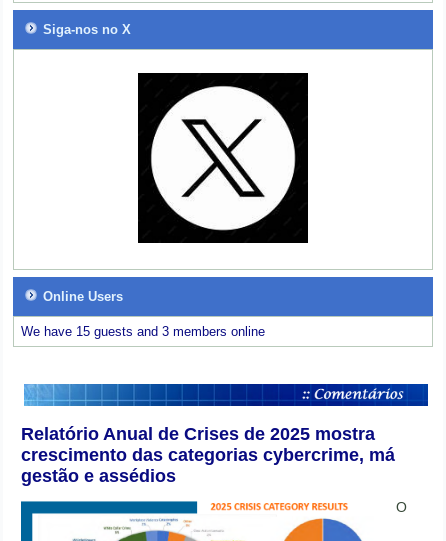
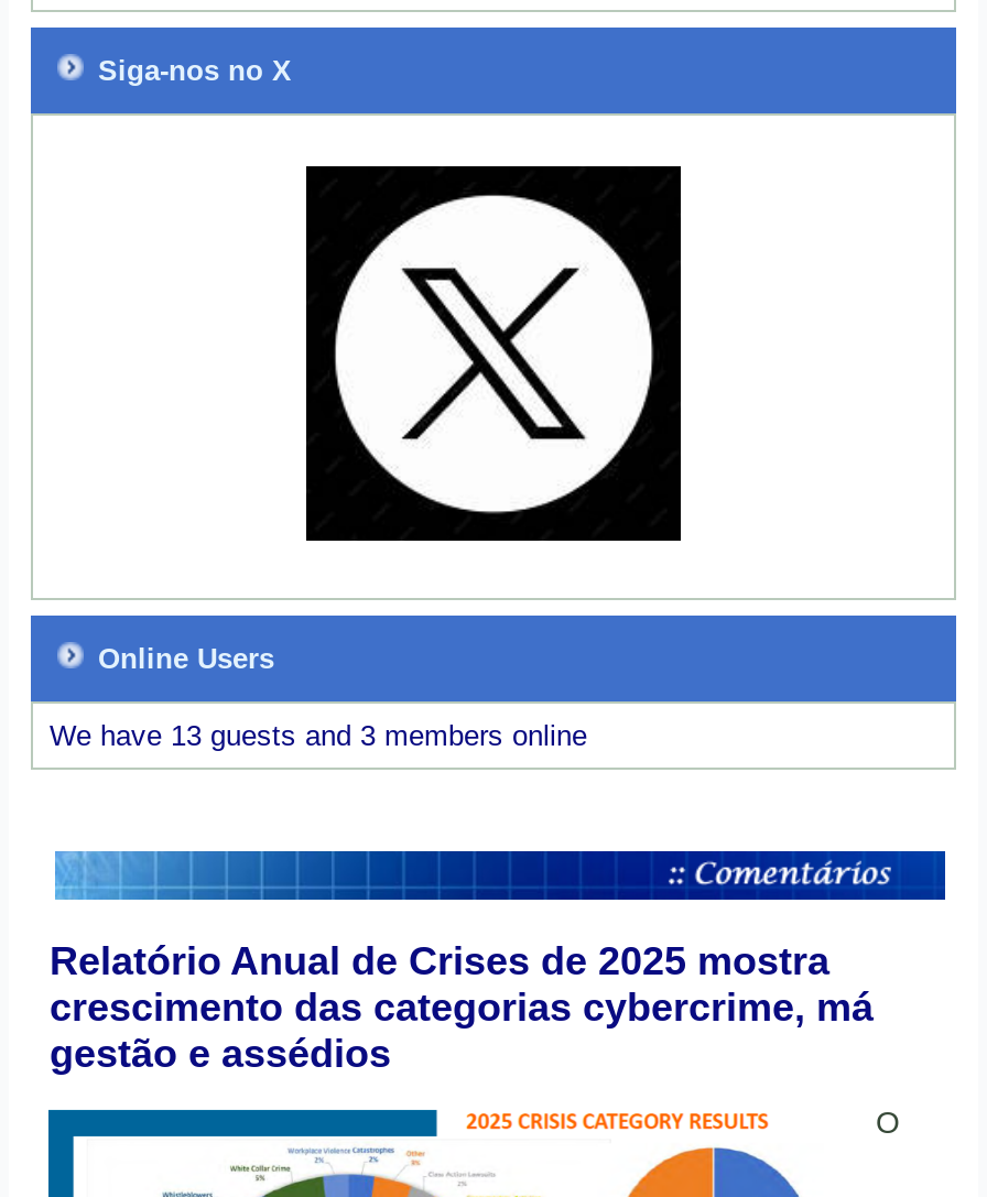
[21,324,265,339] We have 15 guests and 3 members online -> [50,718,587,751] We have 13 guests and 3 members online

